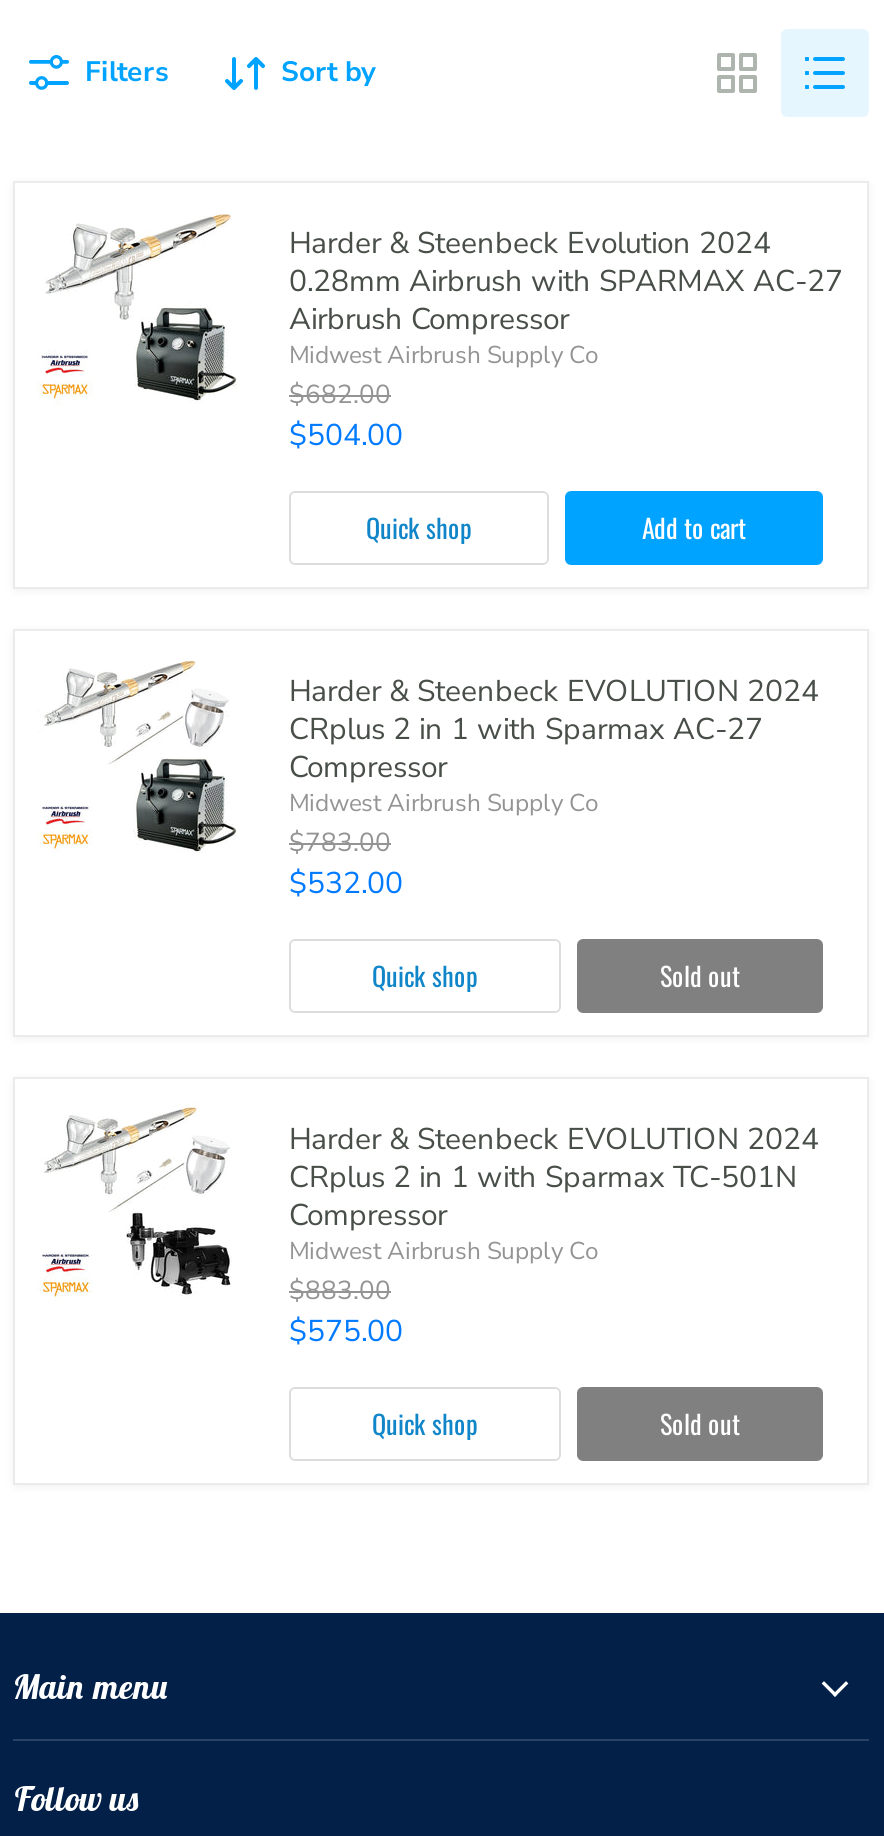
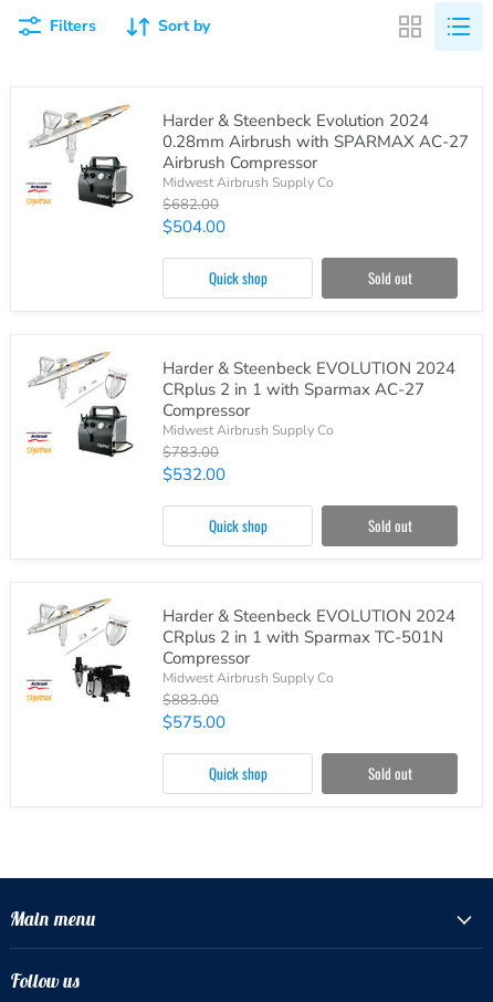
[642,507,746,547] Add to cart -> [368,267,412,289] Sold out

